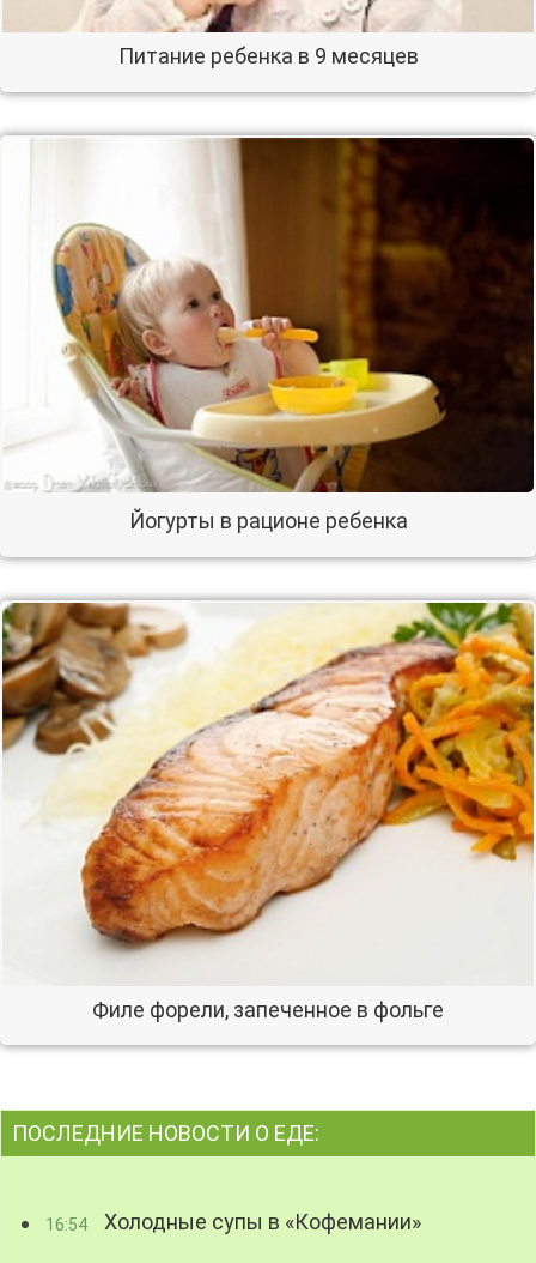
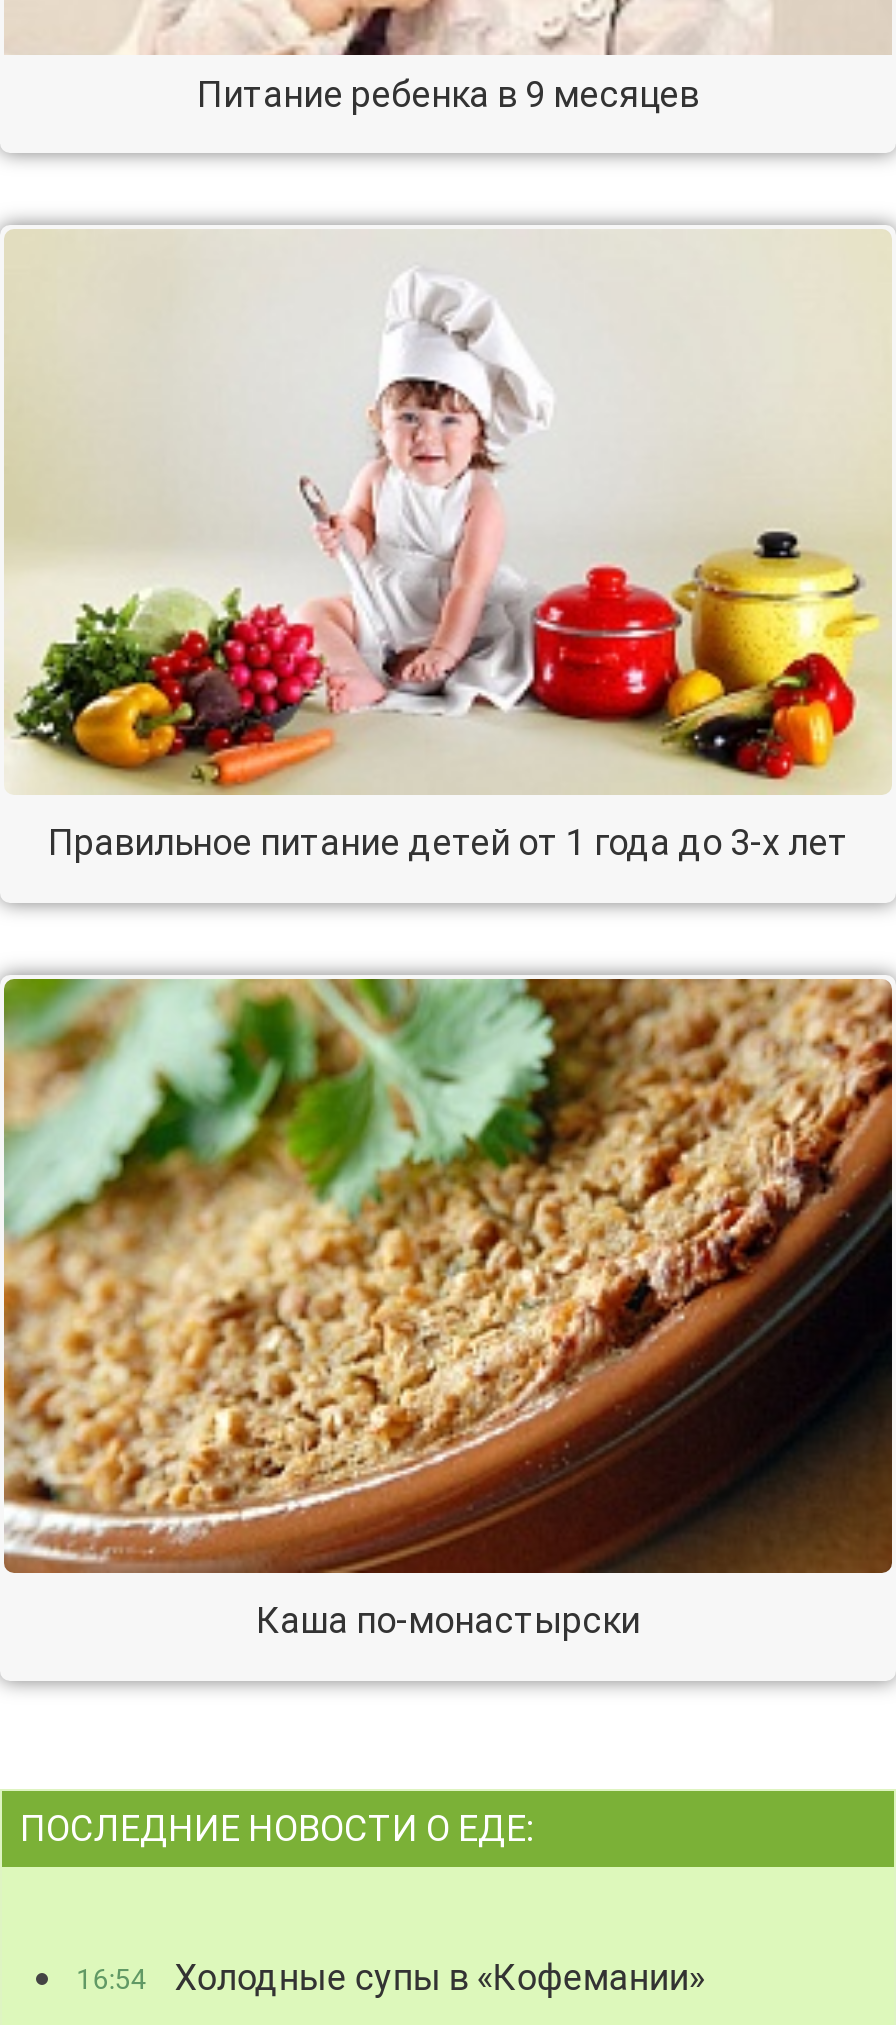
[4,137,532,533] [image] | Йогурты в рационе ребенка -> [6,230,890,864] [image] | Правильное питание детей от 1 года до 3-х лет
[4,597,532,1022] [image] | Филе форели, запеченное в фольге -> [6,968,890,1642] [image] | Каша по-монастырски

